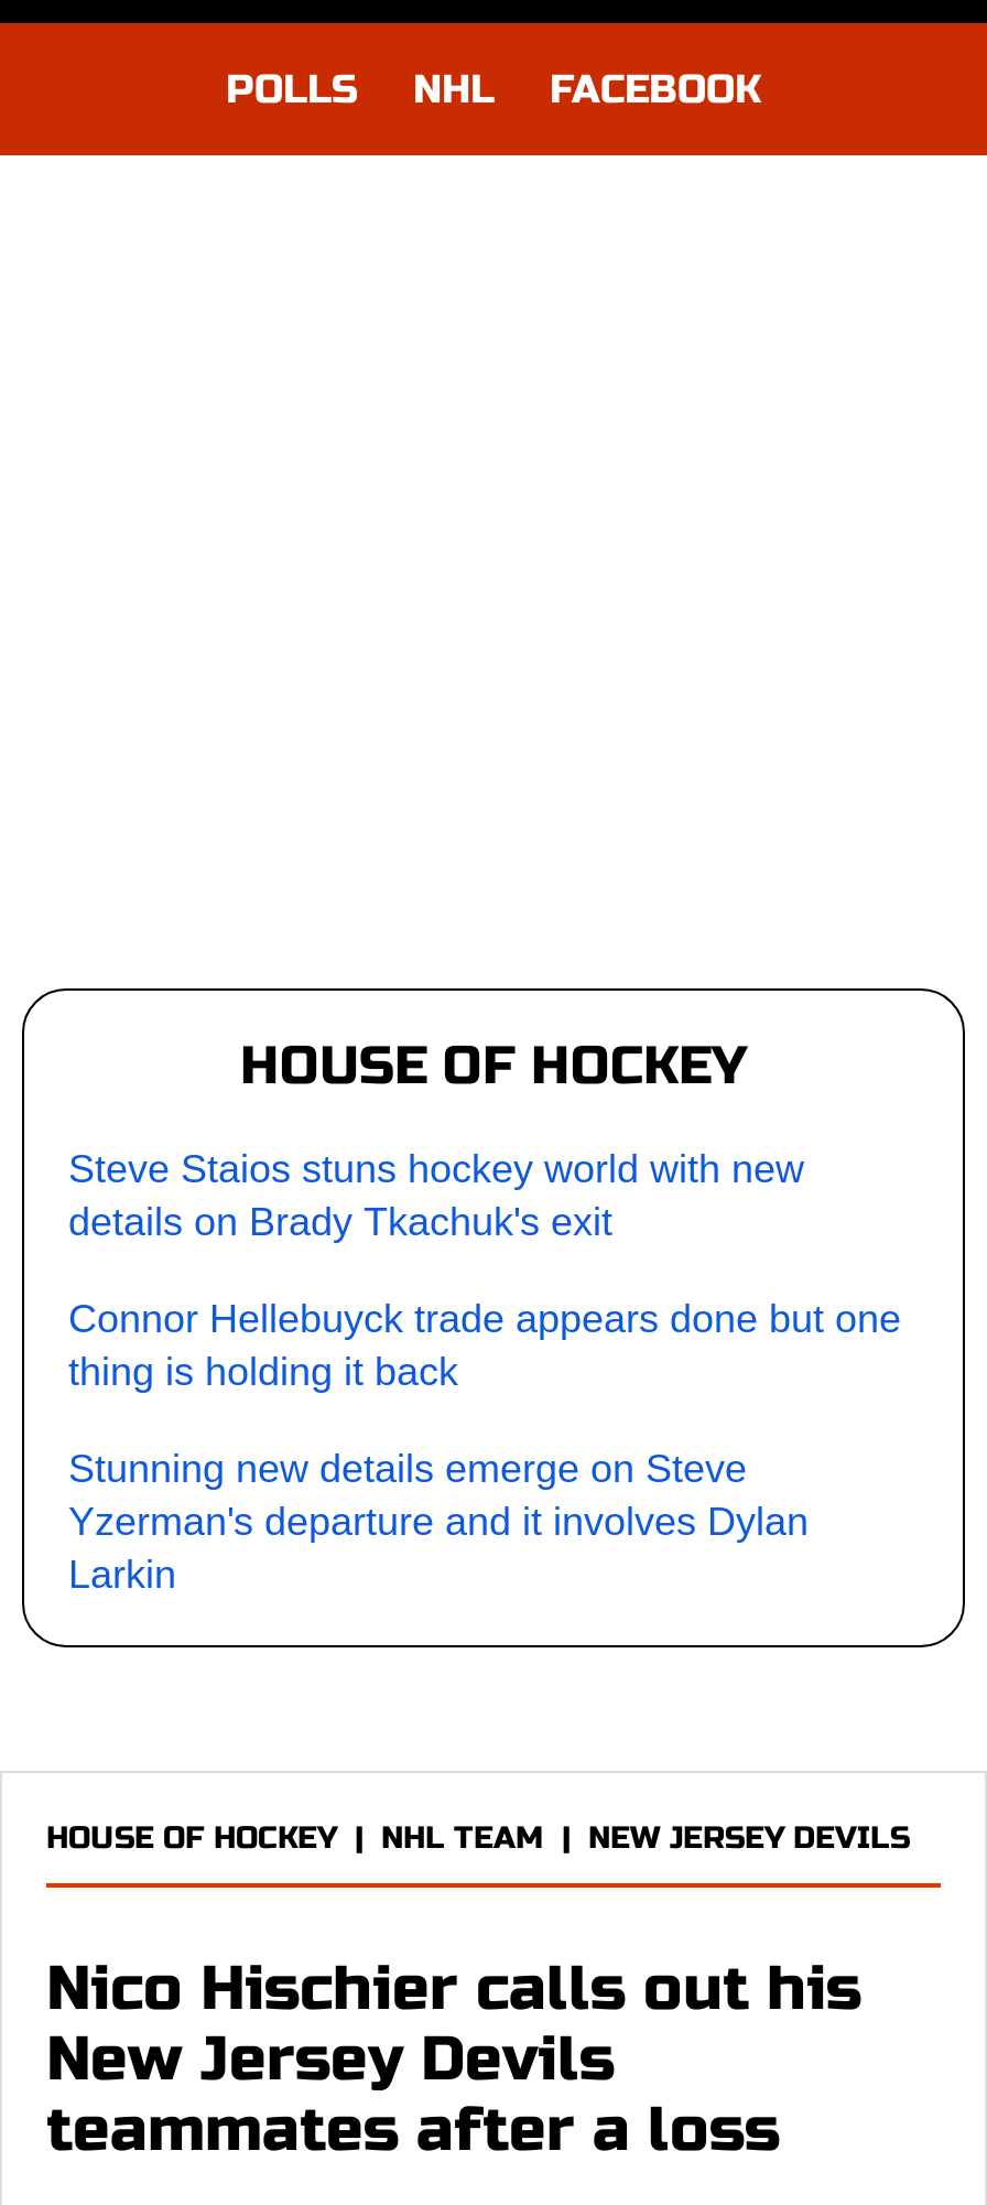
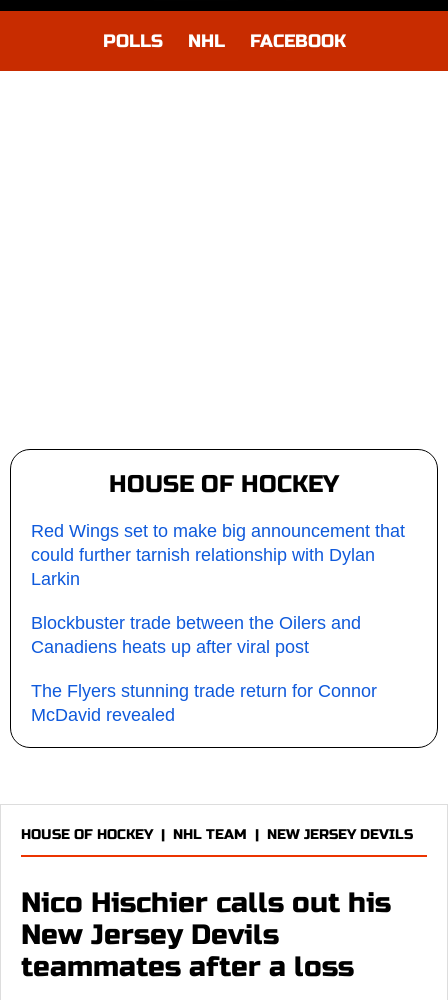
[68,1147,901,1544] Steve Staios stuns hockey world with new | details on Brady Tkachuk's exit | Connor Hellebuyck trade appears done but one | thing is holding it back | Stunning new details emerge on Steve | Yzerman's departure and it involves Dylan -> [31,521,405,565] Red Wings set to make big announcement that | could further tarnish relationship with Dylan
moved [68,1553,176,1597] -> [31,569,80,589]: Larkin
none -> [31,613,377,725] Blockbuster trade between the Oilers and | Canadiens heats up after viral post | The Flyers stunning trade return for Connor | McDavid revealed

